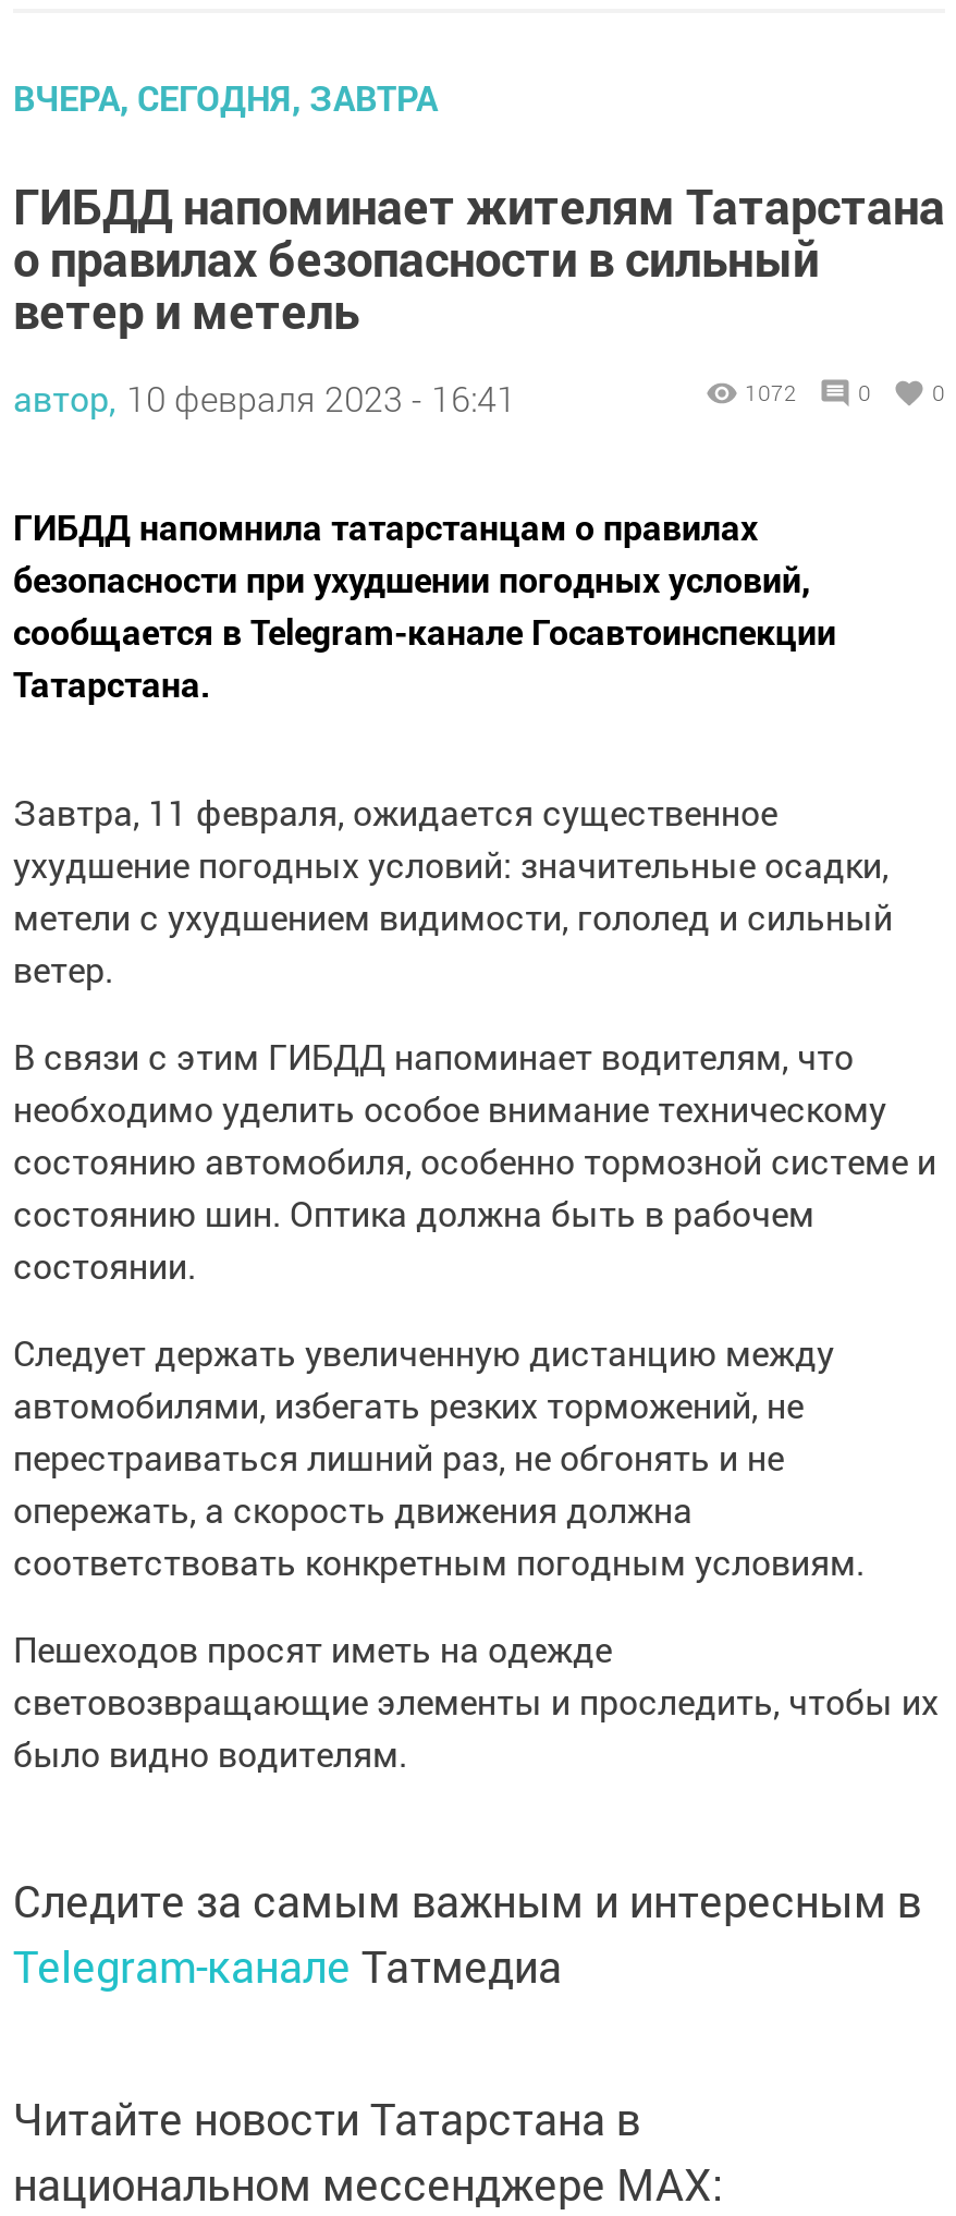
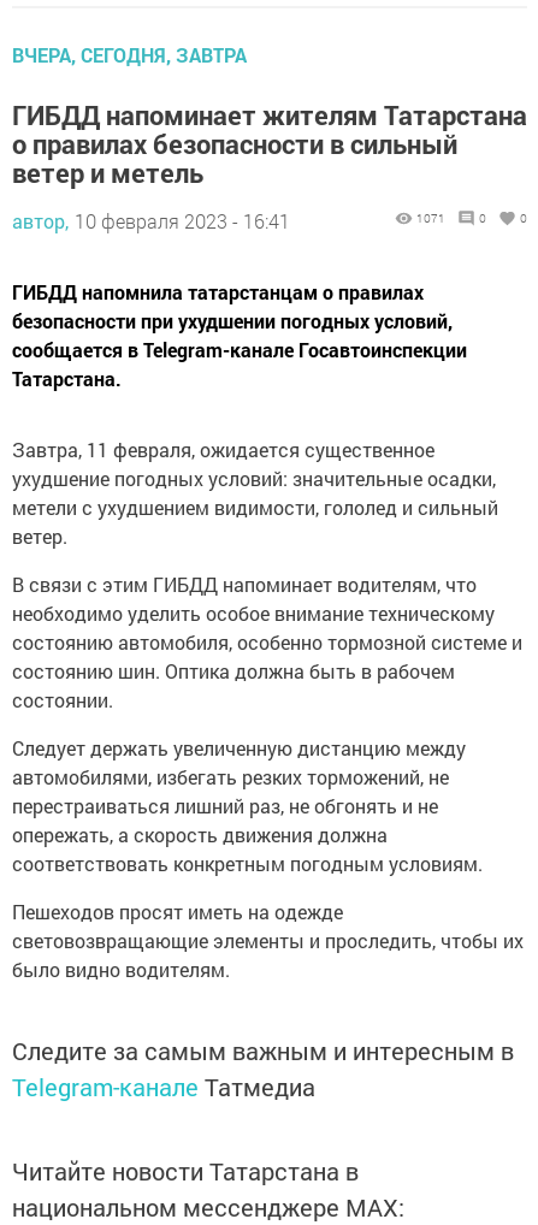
[745,379,797,407] 1072 -> [416,211,445,226] 1071

